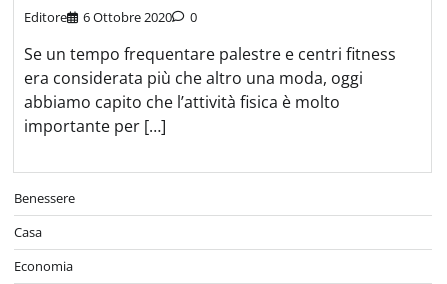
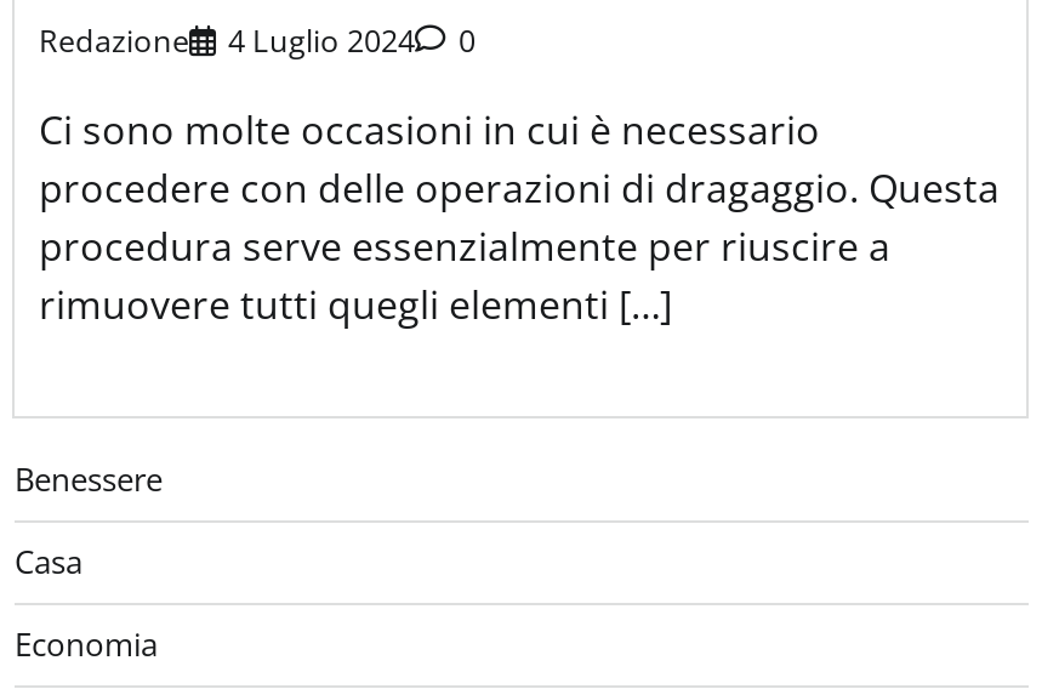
[24,8,172,26] Editore | 6 Ottobre 2020 -> [39,19,415,62] Redazione | 4 Luglio 2024
[24,43,396,137] Se un tempo frequentare palestre e centri fitness | era considerata più che altro una moda, oggi | abbiamo capito che l’attività fisica è molto | importante per […] -> [39,104,1000,332] Ci sono molte occasioni in cui è necessario | procedere con delle operazioni di dragaggio. Questa | procedura serve essenzialmente per riuscire a | rimuovere tutti quegli elementi […]

